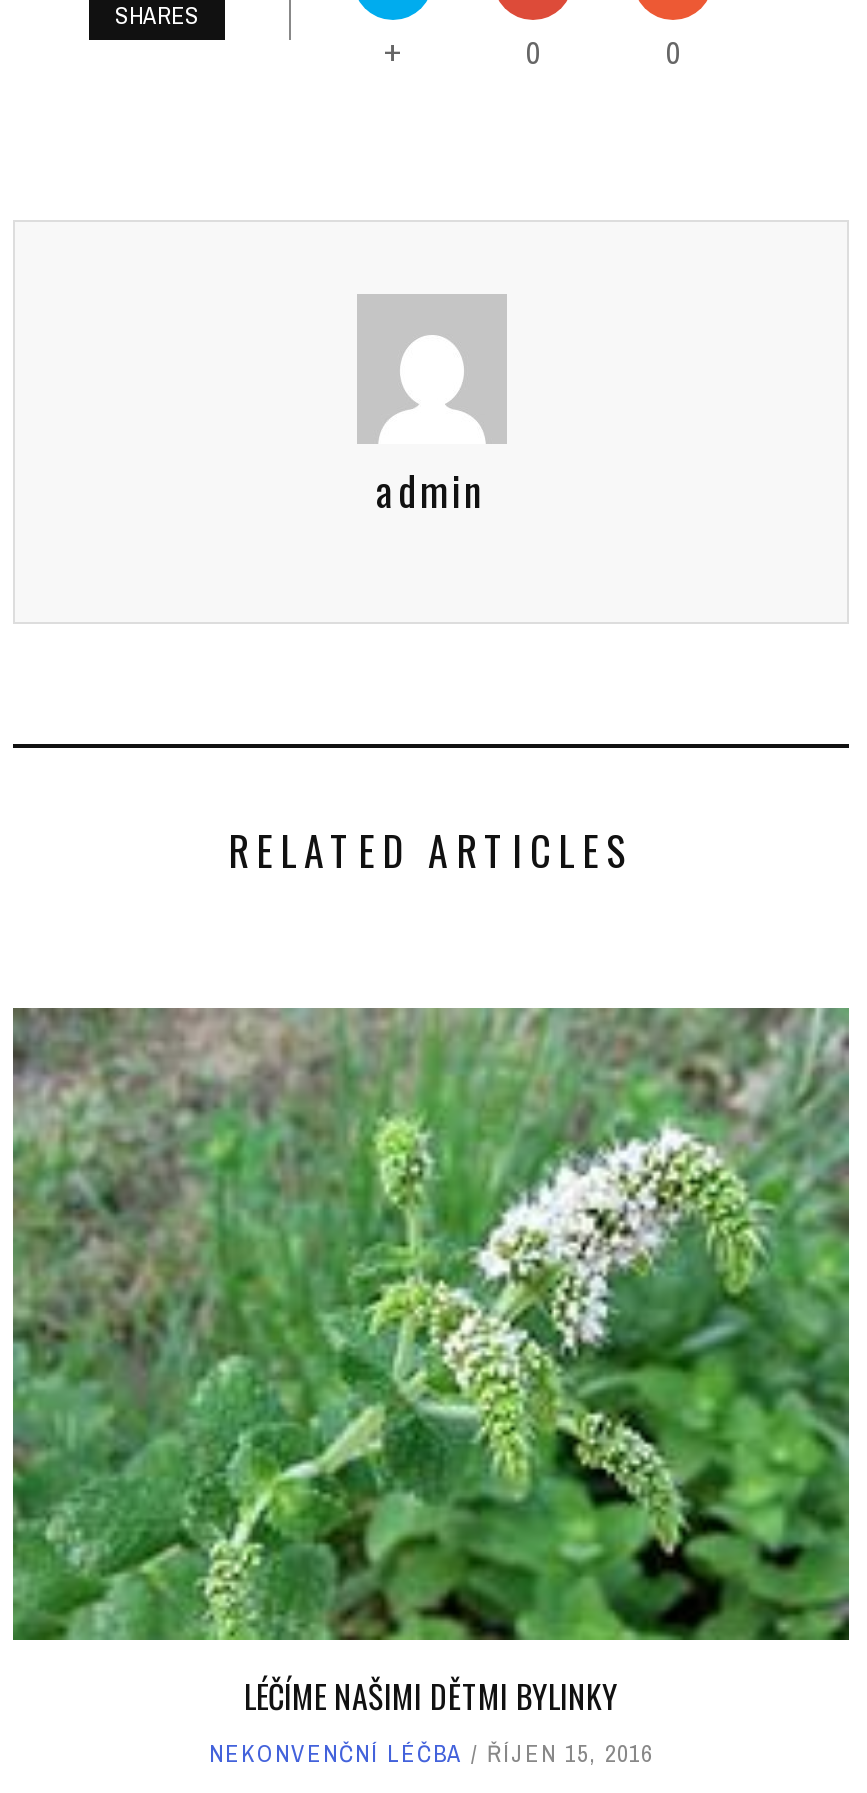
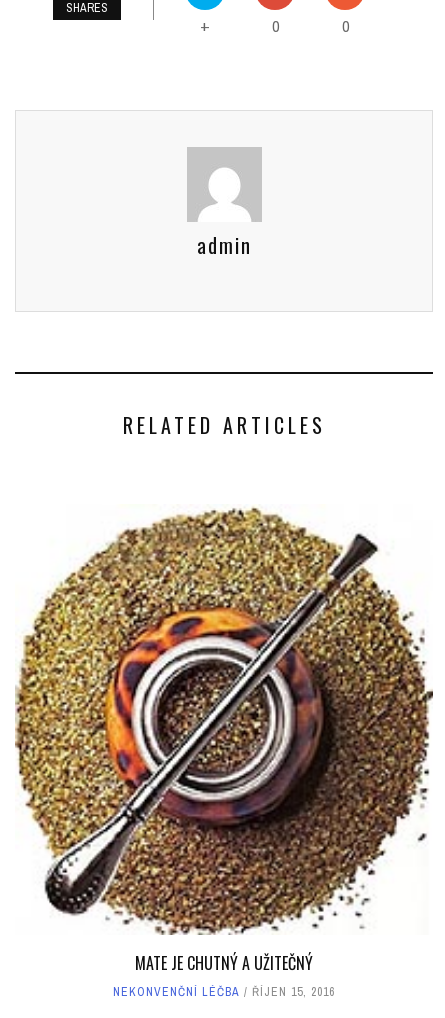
[11,1006,851,1719] [image] | LÉČÍME NAŠIMI DĚTMI BYLINKY -> [15,506,433,975] [image] | MATE JE CHUTNÝ A UŽITEČNÝ

